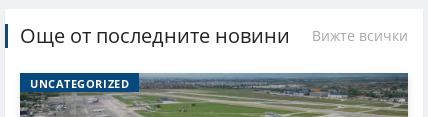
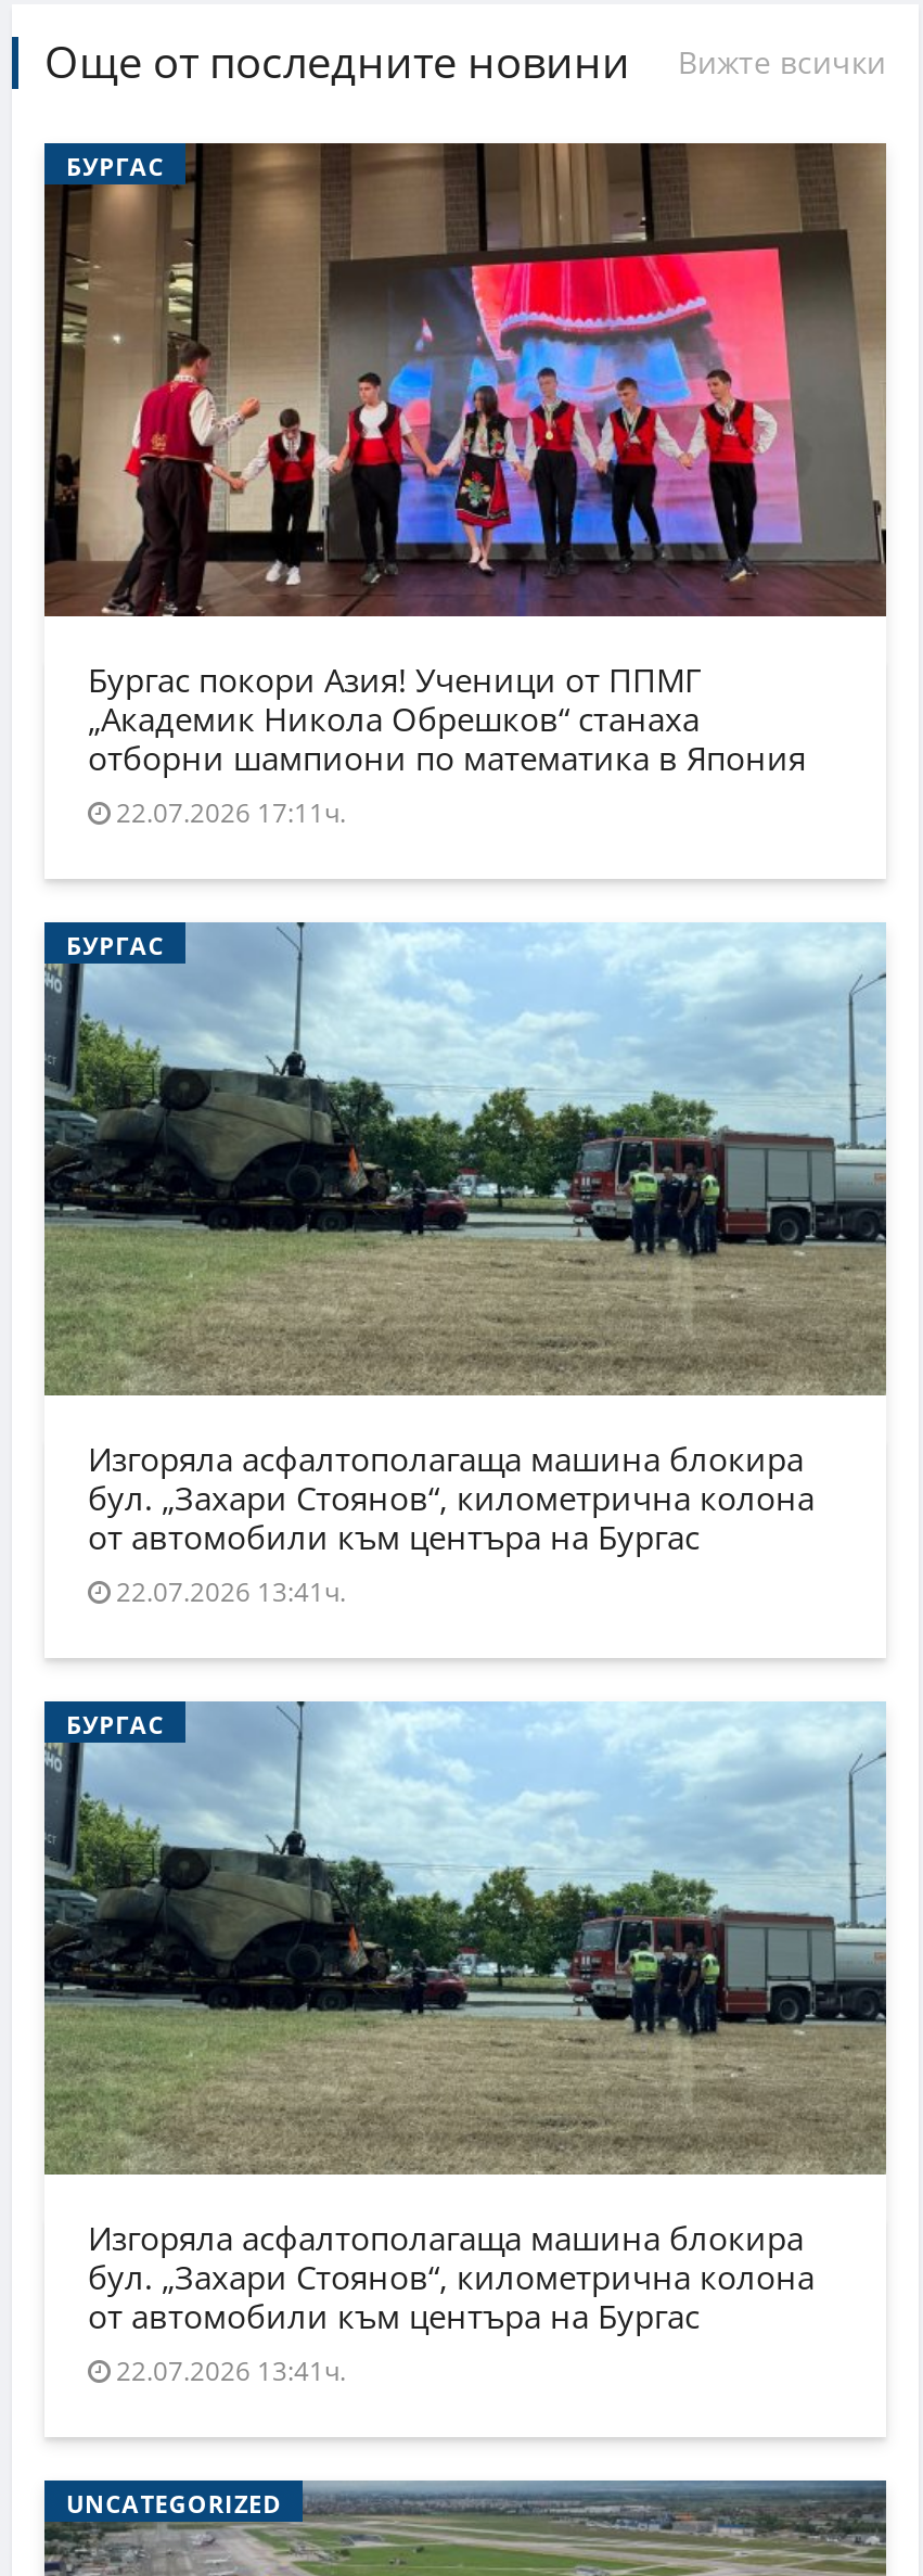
none -> [44,141,888,619] [image] | БУРГАС
none -> [44,920,888,1398] [image] | БУРГАС
none -> [44,1699,888,2177] [image] | БУРГАС
none -> [88,658,806,832] Бургас покори Азия! Ученици от ППМГ | „Академик Никола Обрешков“ станаха | отборни шампиони по математика в Япония | 22.07.2026 17:11ч.
none -> [88,1437,815,1611] Изгоряла асфалтополагаща машина блокира | бул. „Захари Стоянов“, километрична колона | от автомобили към центъра на Бургас | 22.07.2026 13:41ч.
none -> [88,2216,815,2390] Изгоряла асфалтополагаща машина блокира | бул. „Захари Стоянов“, километрична колона | от автомобили към центъра на Бургас | 22.07.2026 13:41ч.

